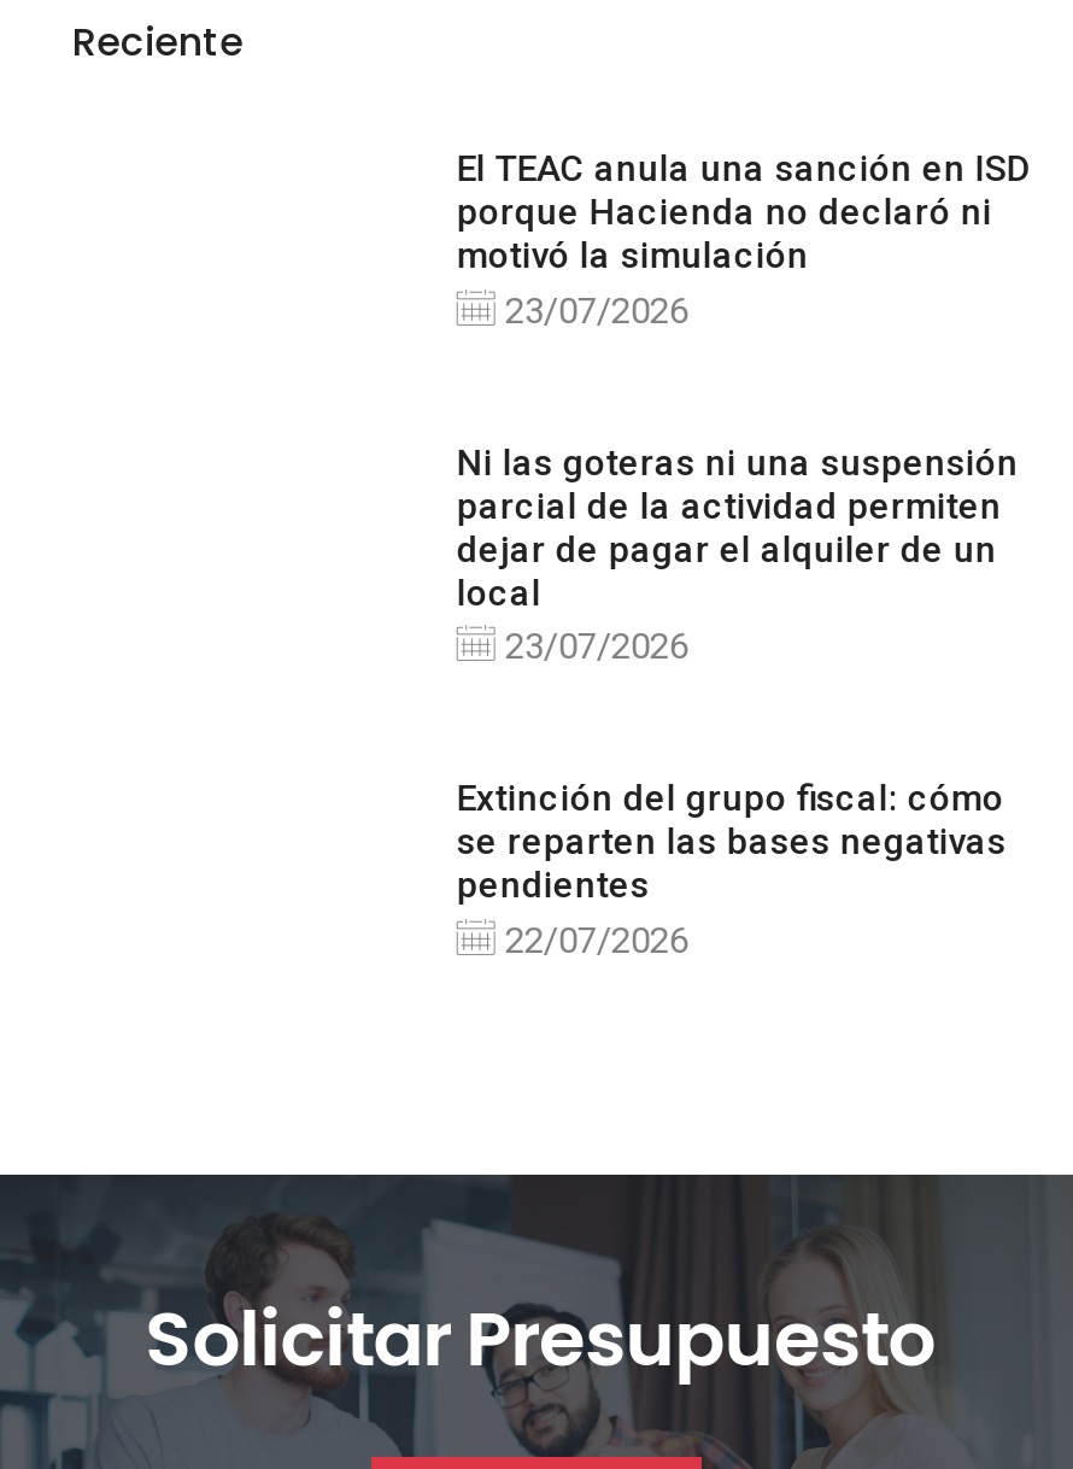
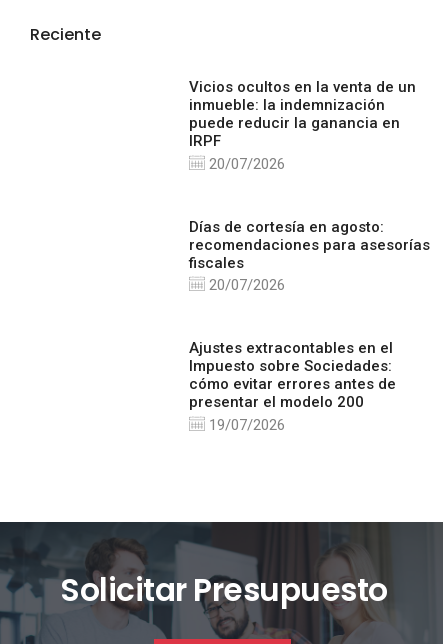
[456,146,1030,332] El TEAC anula una sanción en ISD | porque Hacienda no declaró ni | motivó la simulación | 23/07/2026 -> [189,78,416,172] Vicios ocultos en la venta de un | inmueble: la indemnización | puede reducir la ganancia en | IRPF | 20/07/2026
[456,440,1018,669] Ni las goteras ni una suspensión | parcial de la actividad permiten | dejar de pagar el alquiler de un | local | 23/07/2026 -> [189,217,430,294] Días de cortesía en agosto: | recomendaciones para asesorías | fiscales | 20/07/2026
[456,778,1006,963] Extinción del grupo fiscal: cómo | se reparten las bases negativas | pendientes | 22/07/2026 -> [189,339,396,434] Ajustes extracontables en el | Impuesto sobre Sociedades: | cómo evitar errores antes de | presentar el modelo 200 | 19/07/2026

